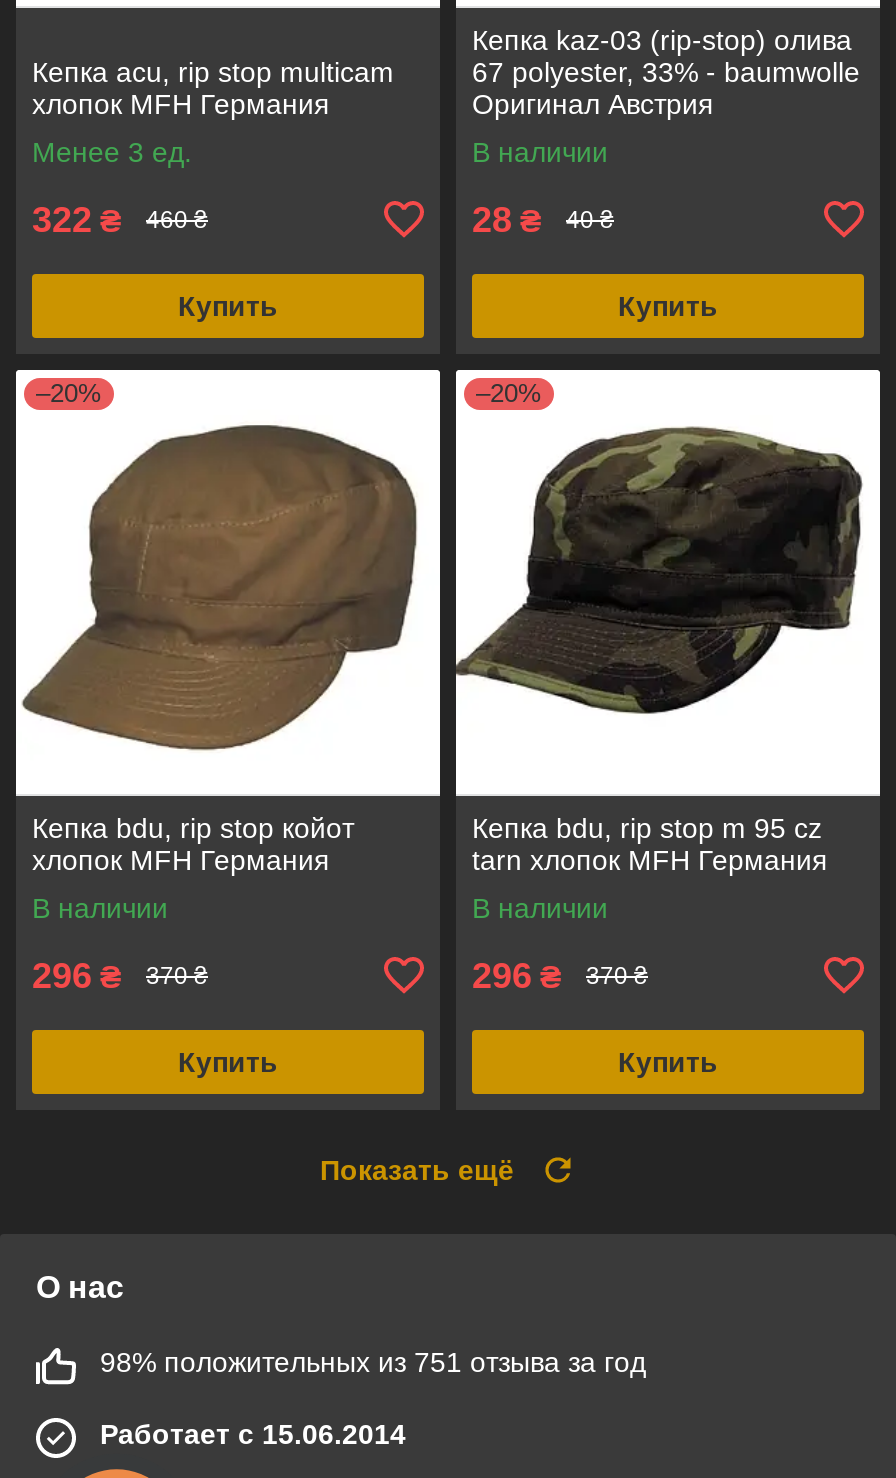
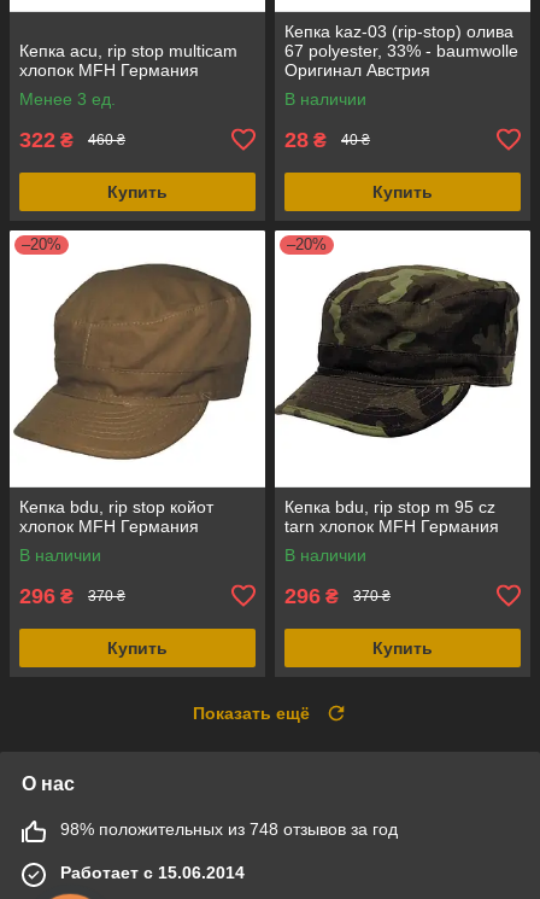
[100,1346,646,1378] 98% положительных из 751 отзыва за год -> [60,819,398,838] 98% положительных из 748 отзывов за год

